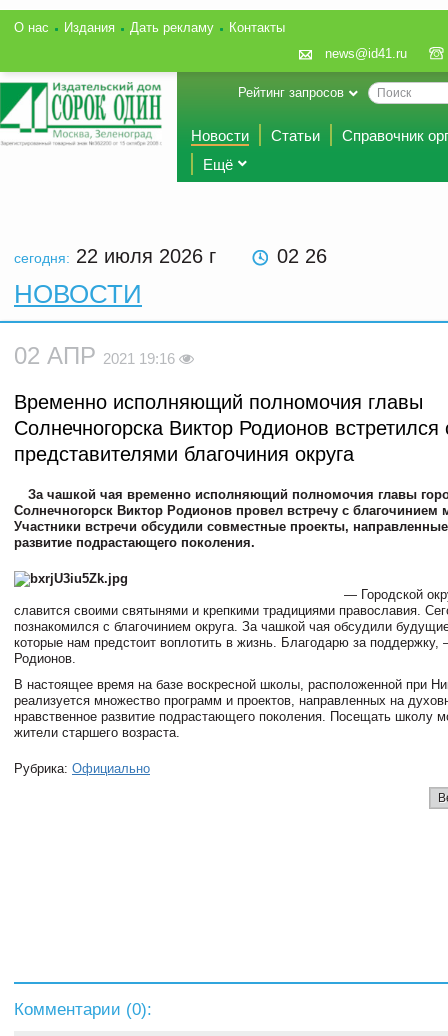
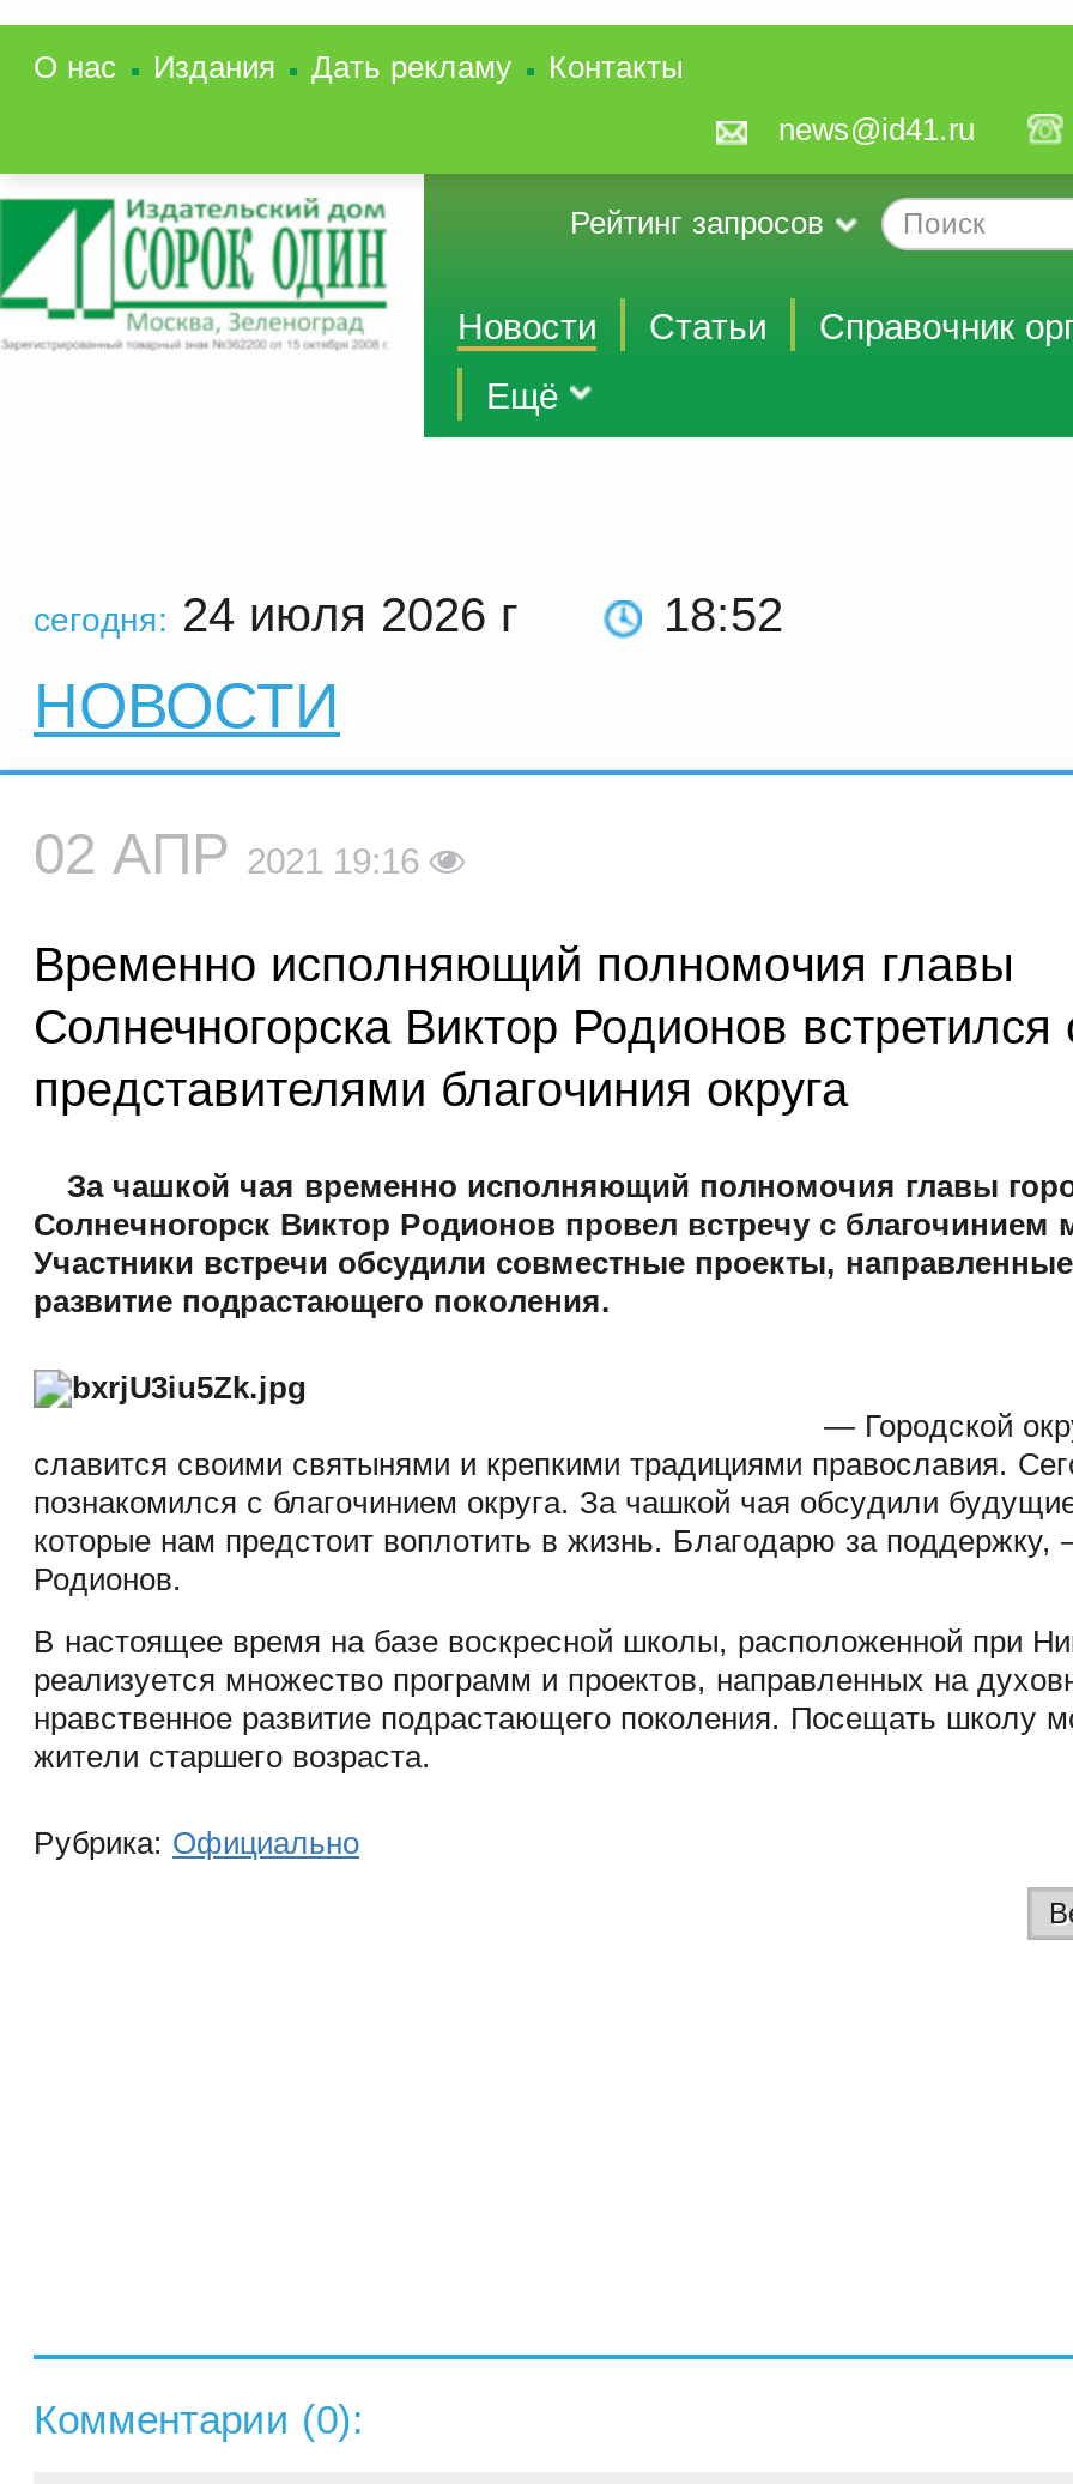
[14,245,222,267] сегодня: 22 июля 2026 г -> [34,588,532,641] сегодня: 24 июля 2026 г
[277,245,327,267] 02 26 -> [663,588,783,641] 18 52

